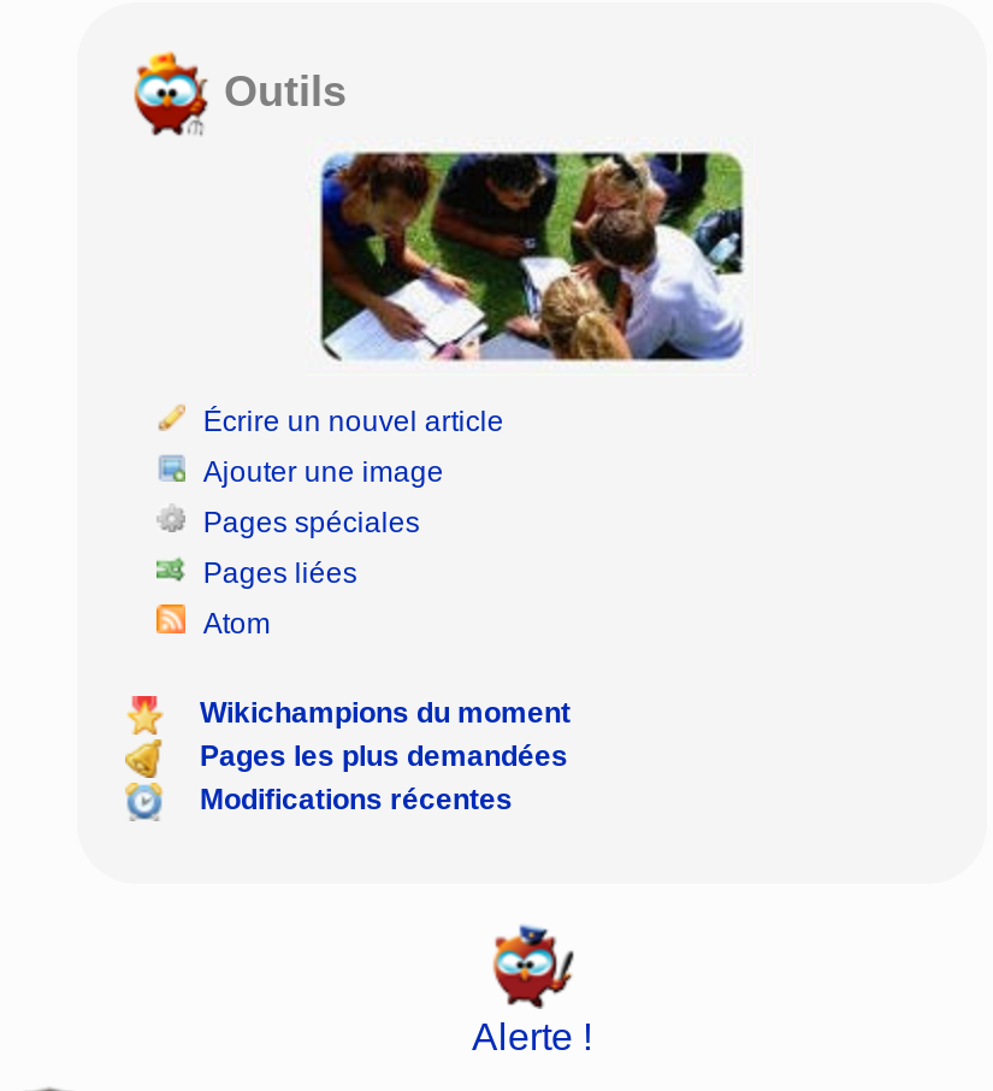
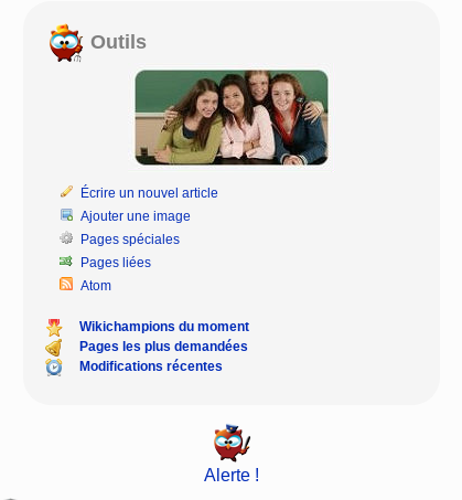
[320,149,744,361] [image] -> [135,70,329,167] [image]

